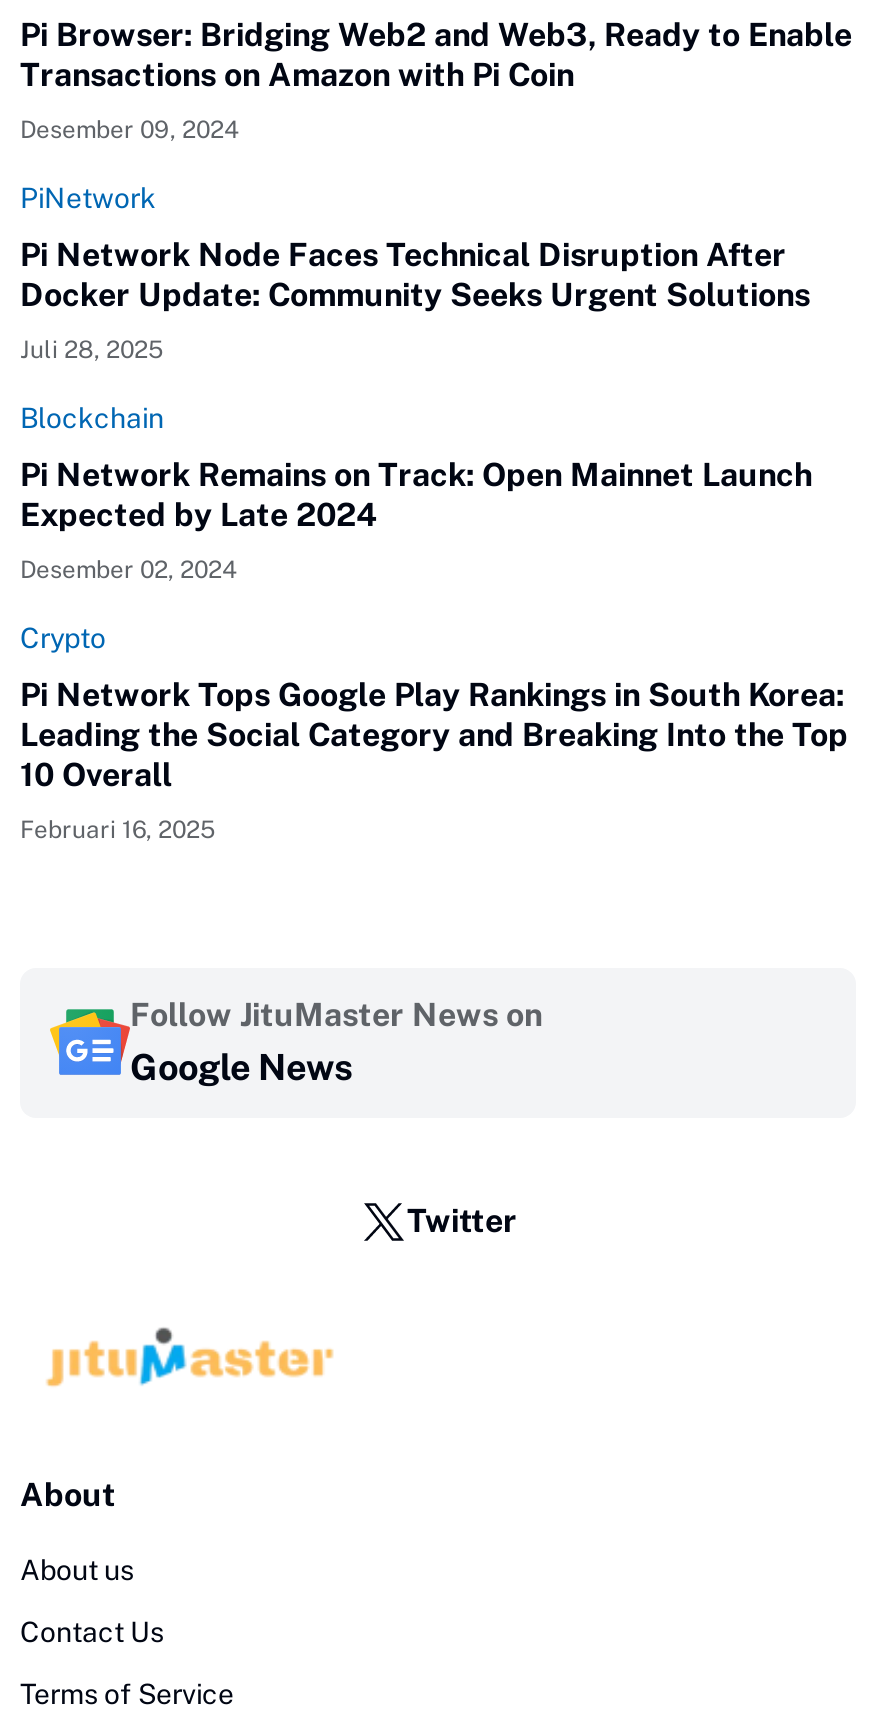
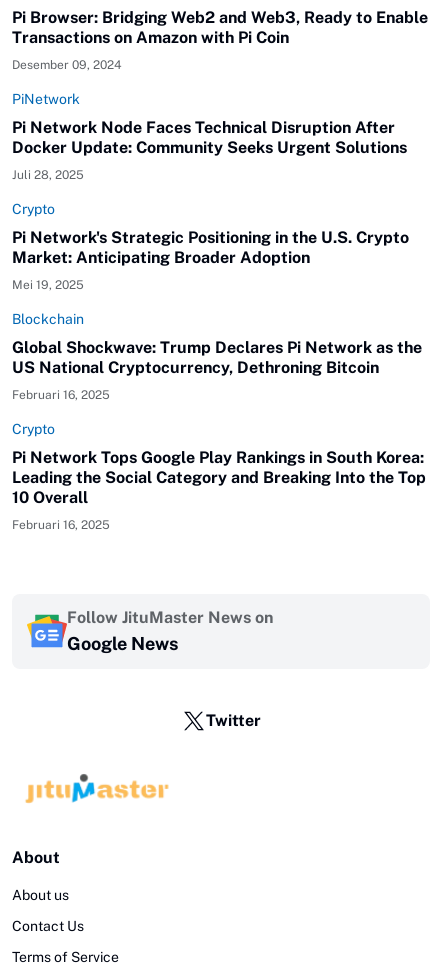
none -> [12,201,409,292] Crypto | Pi Network's Strategic Positioning in the U.S. Crypto | Market: Anticipating Broader Adoption | Mei 19, 2025
[20,456,812,534] Pi Network Remains on Track: Open Mainnet Launch | Expected by Late 2024 -> [12,338,422,377] Global Shockwave: Trump Declares Pi Network as the | US National Cryptocurrency, Dethroning Bitcoin
[20,556,238,584] Desember 02, 2024 -> [12,388,110,402] Februari 16, 2025

